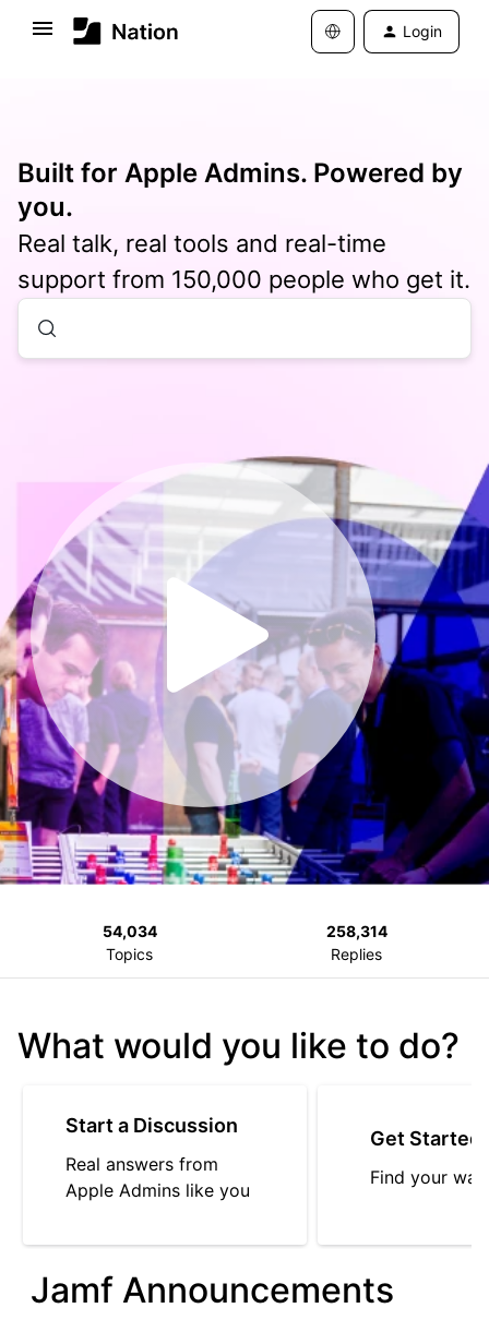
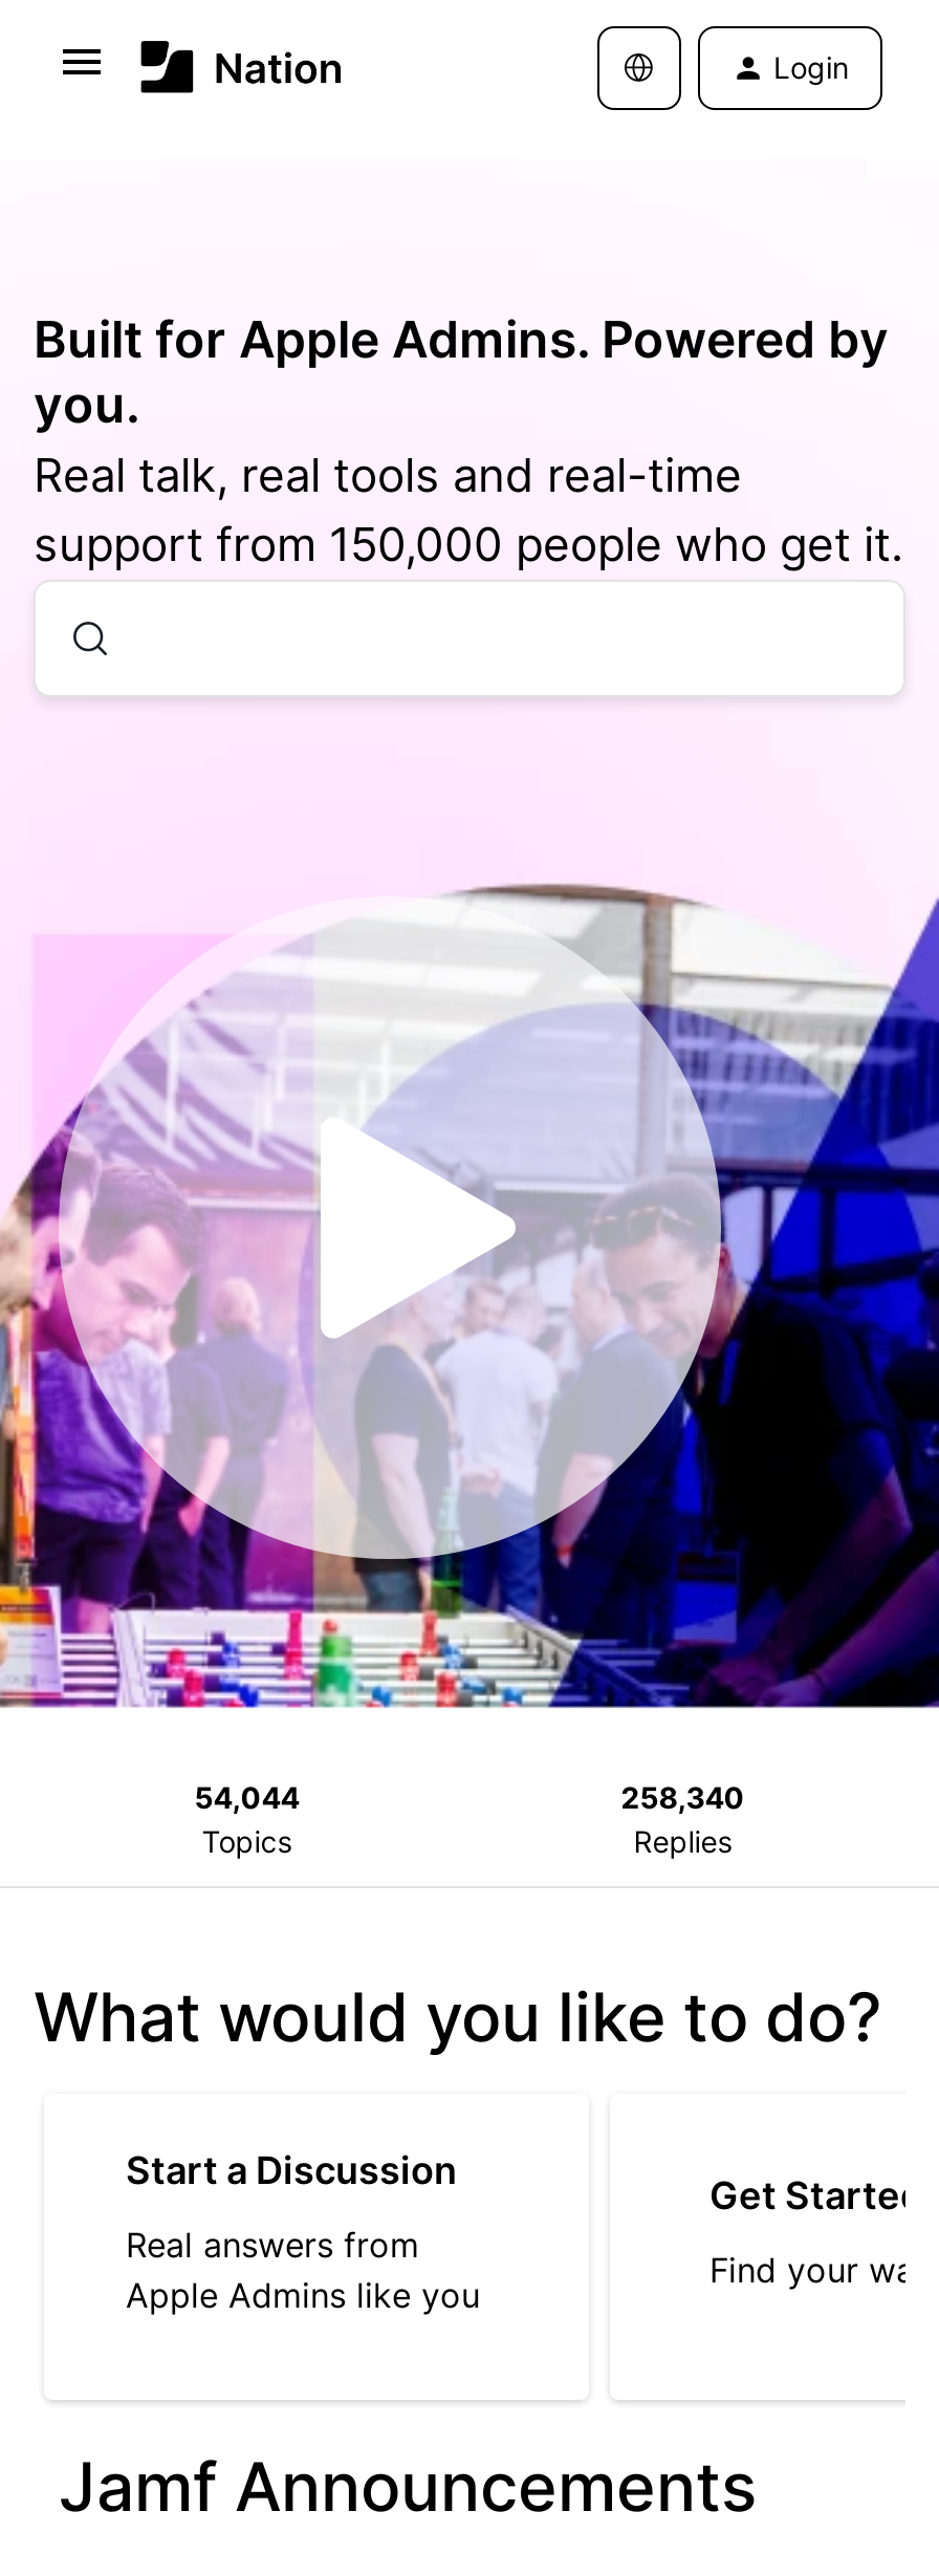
[102,922,157,941] 54,034 -> [195,1780,299,1815] 54,044
[326,922,387,941] 258,314 -> [621,1780,744,1815] 258,340

